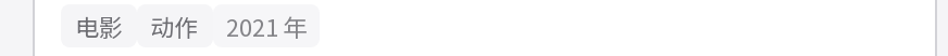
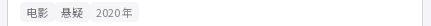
[150,8,307,42] 动作 | 2021年 -> [61,4,133,20] 悬疑 | 2020年

